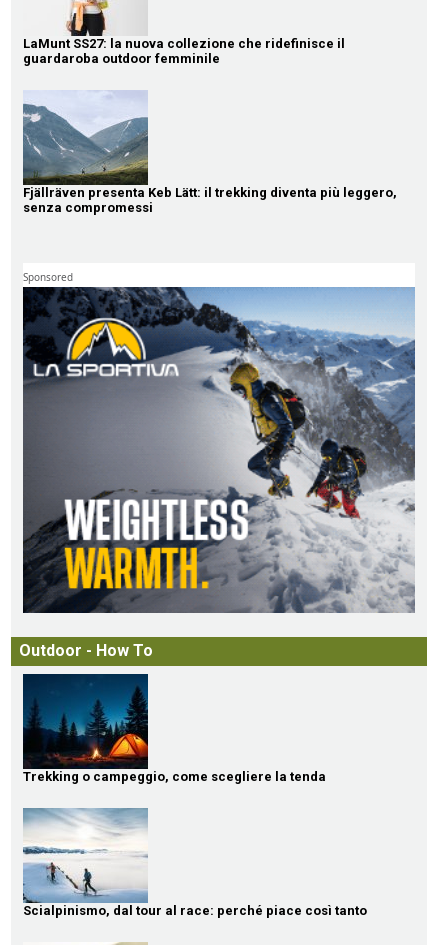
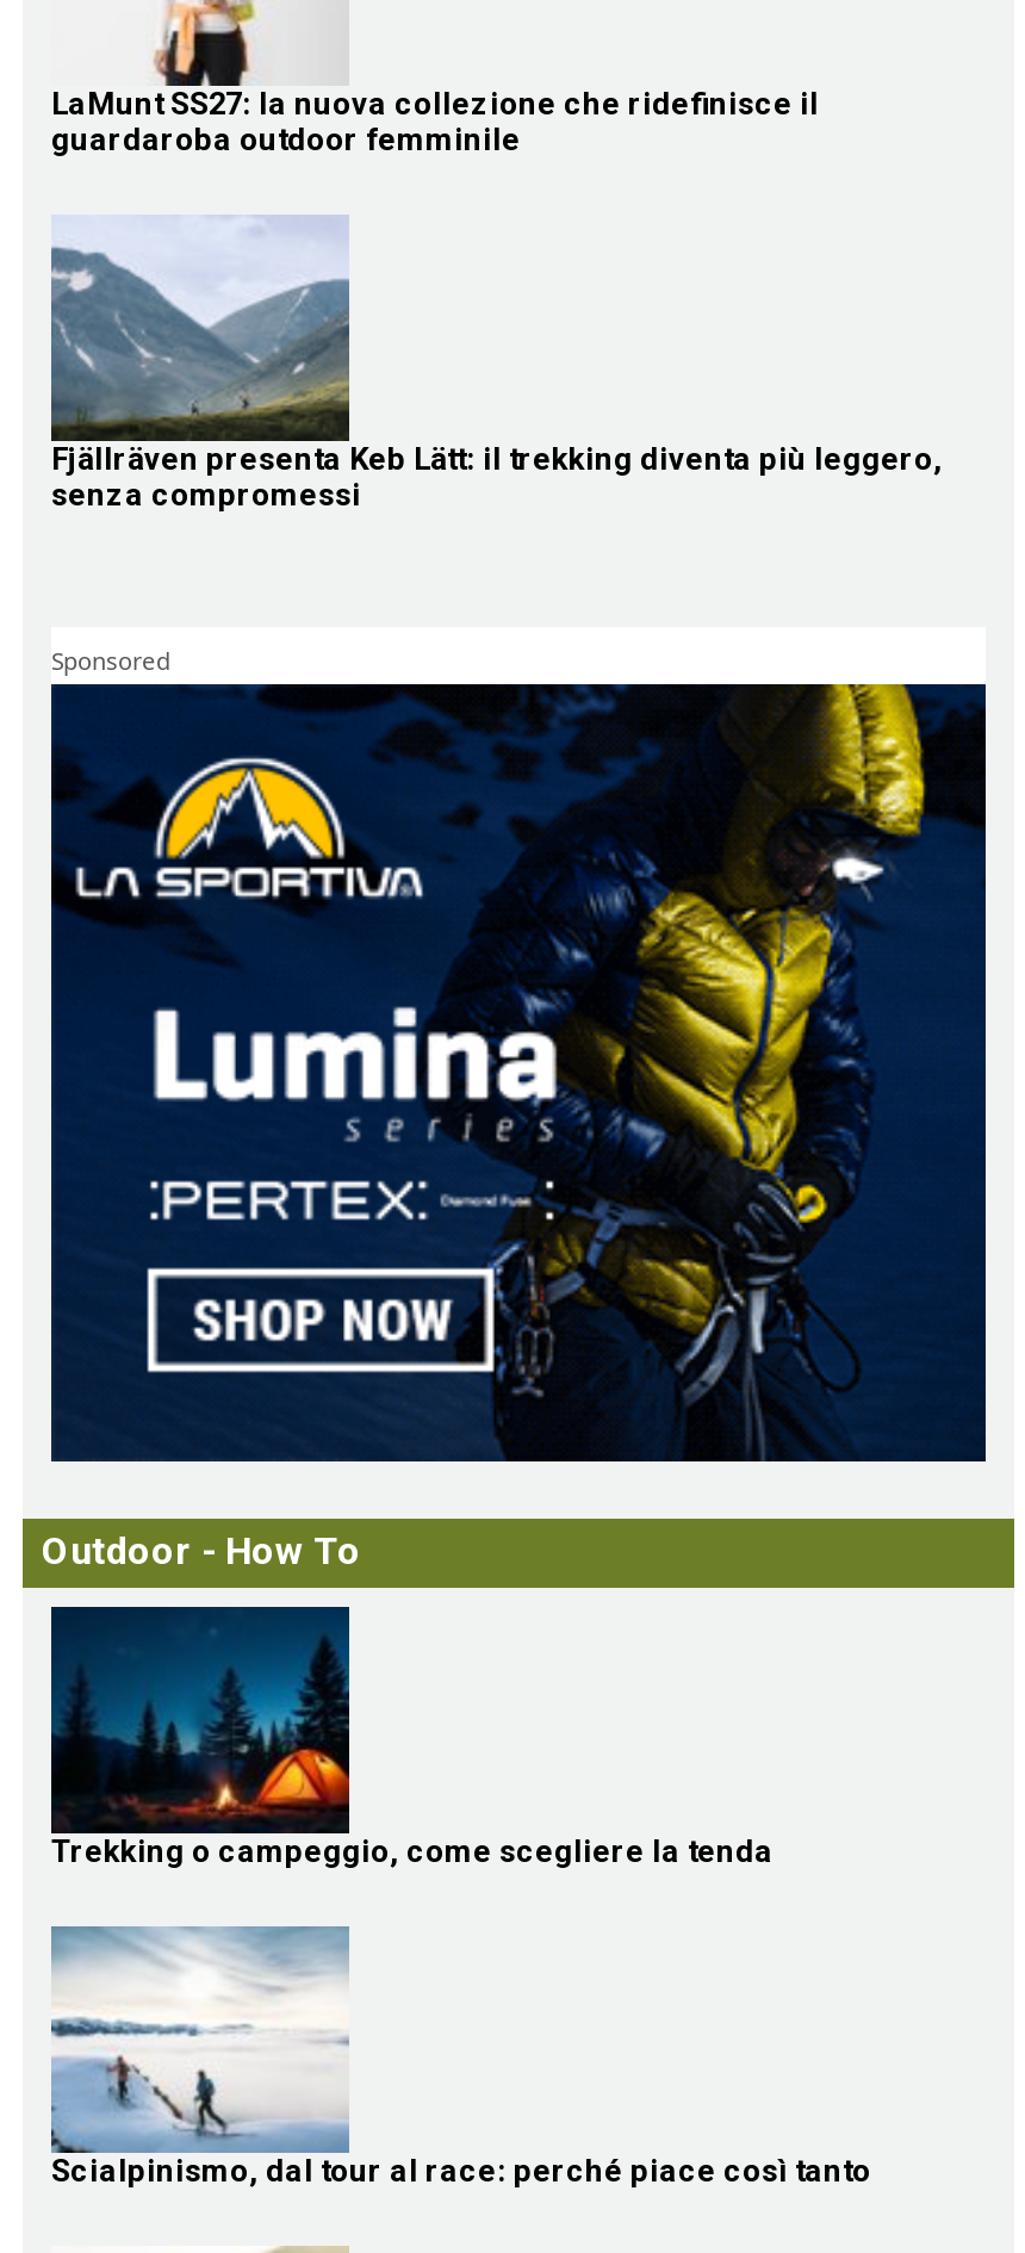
[23,286,416,613] [image] -> [51,682,988,1464] [image]

